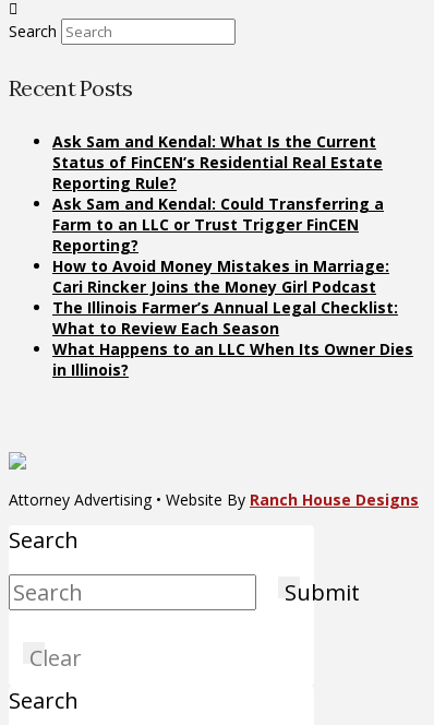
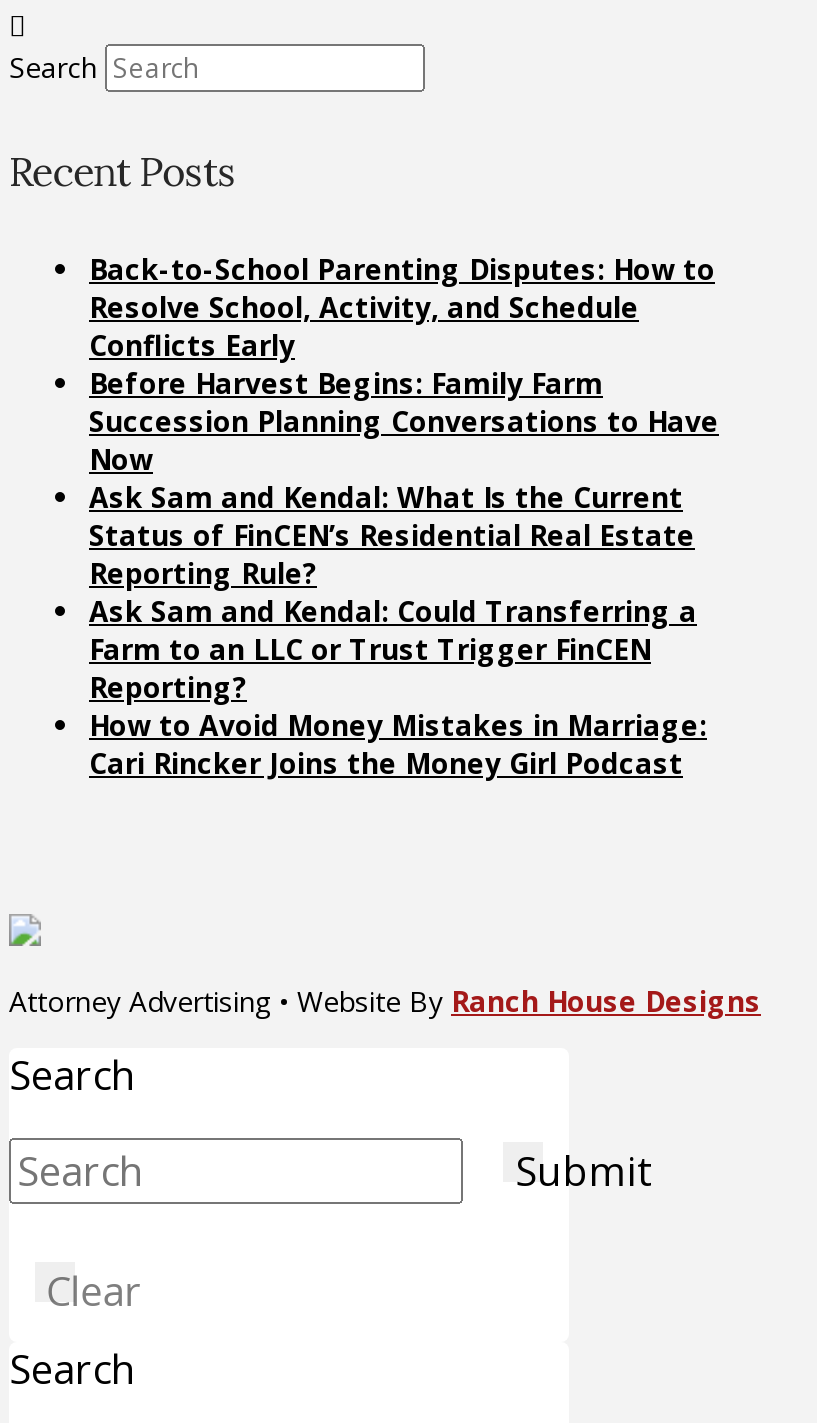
none -> [89,249,719,477] Back-to-School Parenting Disputes: How to | Resolve School, Activity, and Schedule | Conflicts Early | Before Harvest Begins: Family Farm | Succession Planning Conversations to Have | Now
moved [52,131,389,297] -> [89,477,707,781]: Ask Sam and Kendal: What Is the Current | Status of FinCEN’s Residential Real Estate | Reporting Rule? | Ask Sam and Kendal: Could Transferring a | Farm to an LLC or Trust Trigger FinCEN | Reporting? | How to Avoid Money Mistakes in Marriage: | Cari Rincker Joins the Money Girl Podcast
[52,297,413,380] The Illinois Farmer’s Annual Legal Checklist: | What to Review Each Season | What Happens to an LLC When Its Owner Dies | in Illinois? -> none

